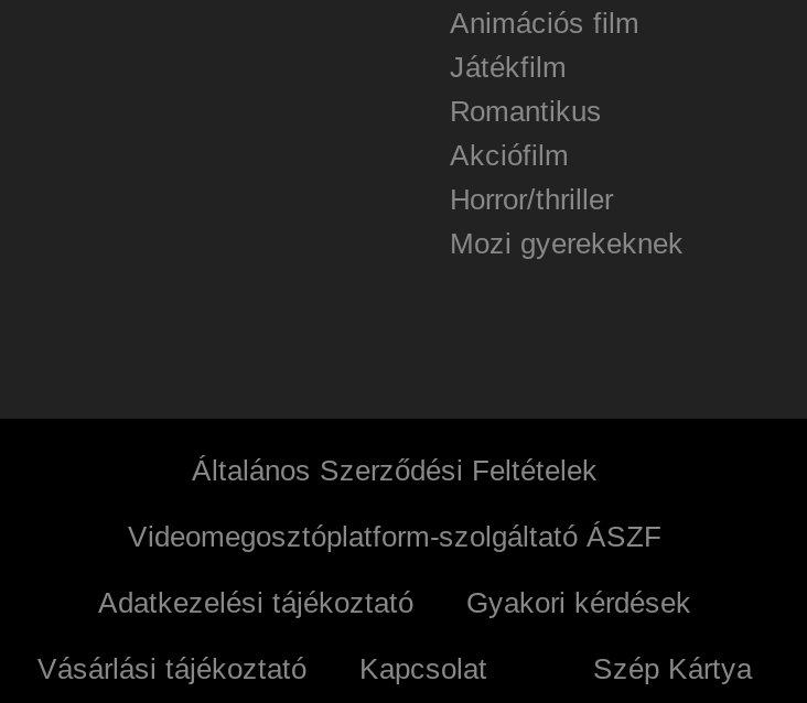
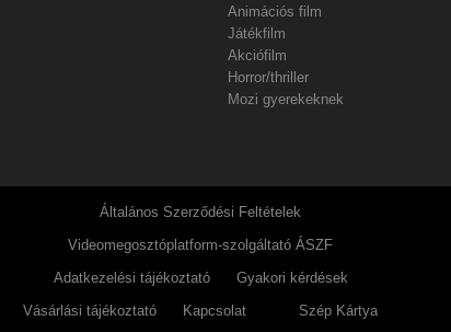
[450,94,602,127] Romantikus -> none

